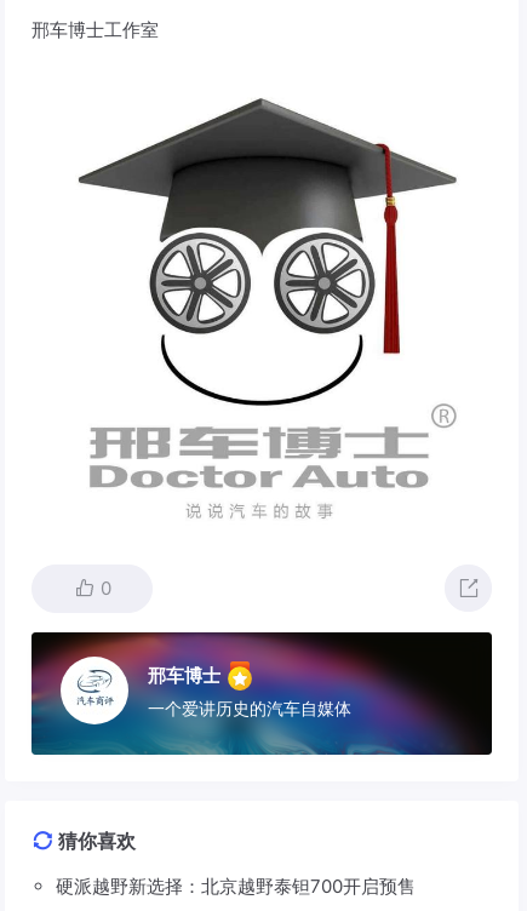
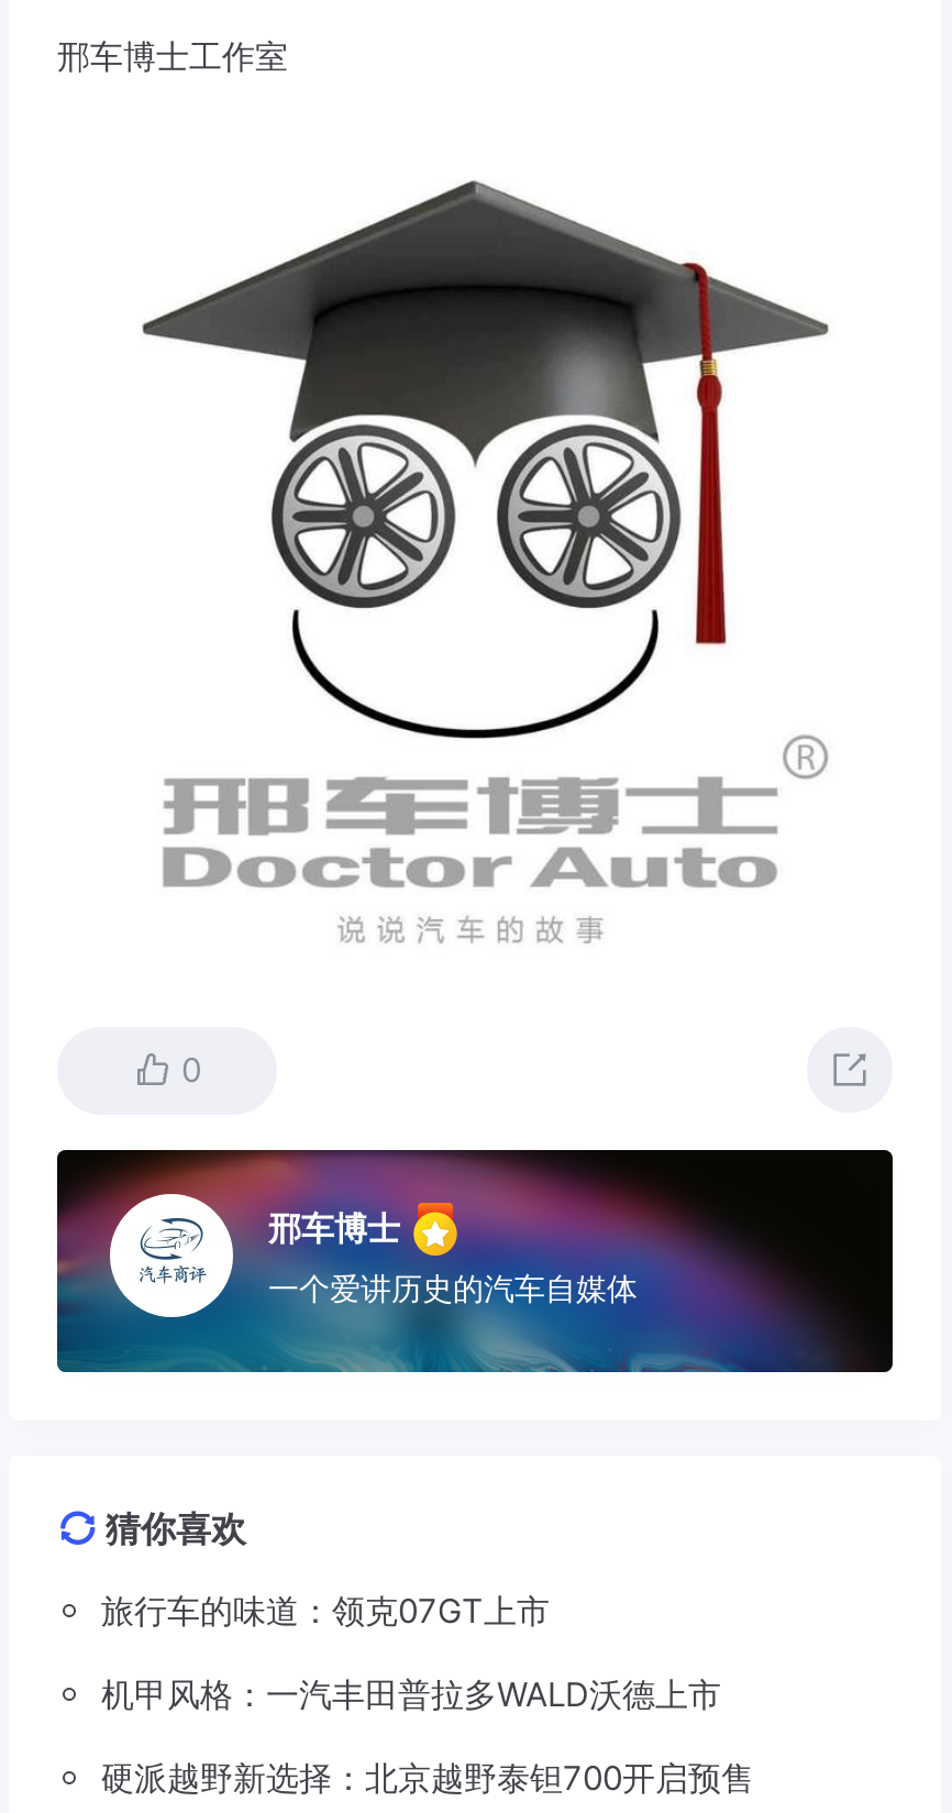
none -> [101,1590,721,1716] 旅行车的味道：领克07GT上市 | 机甲风格：一汽丰田普拉多WALD沃德上市

